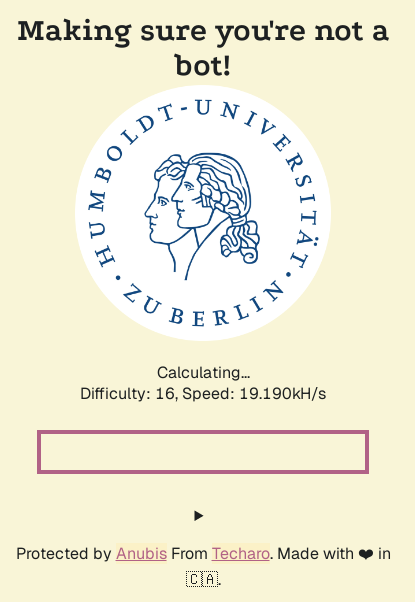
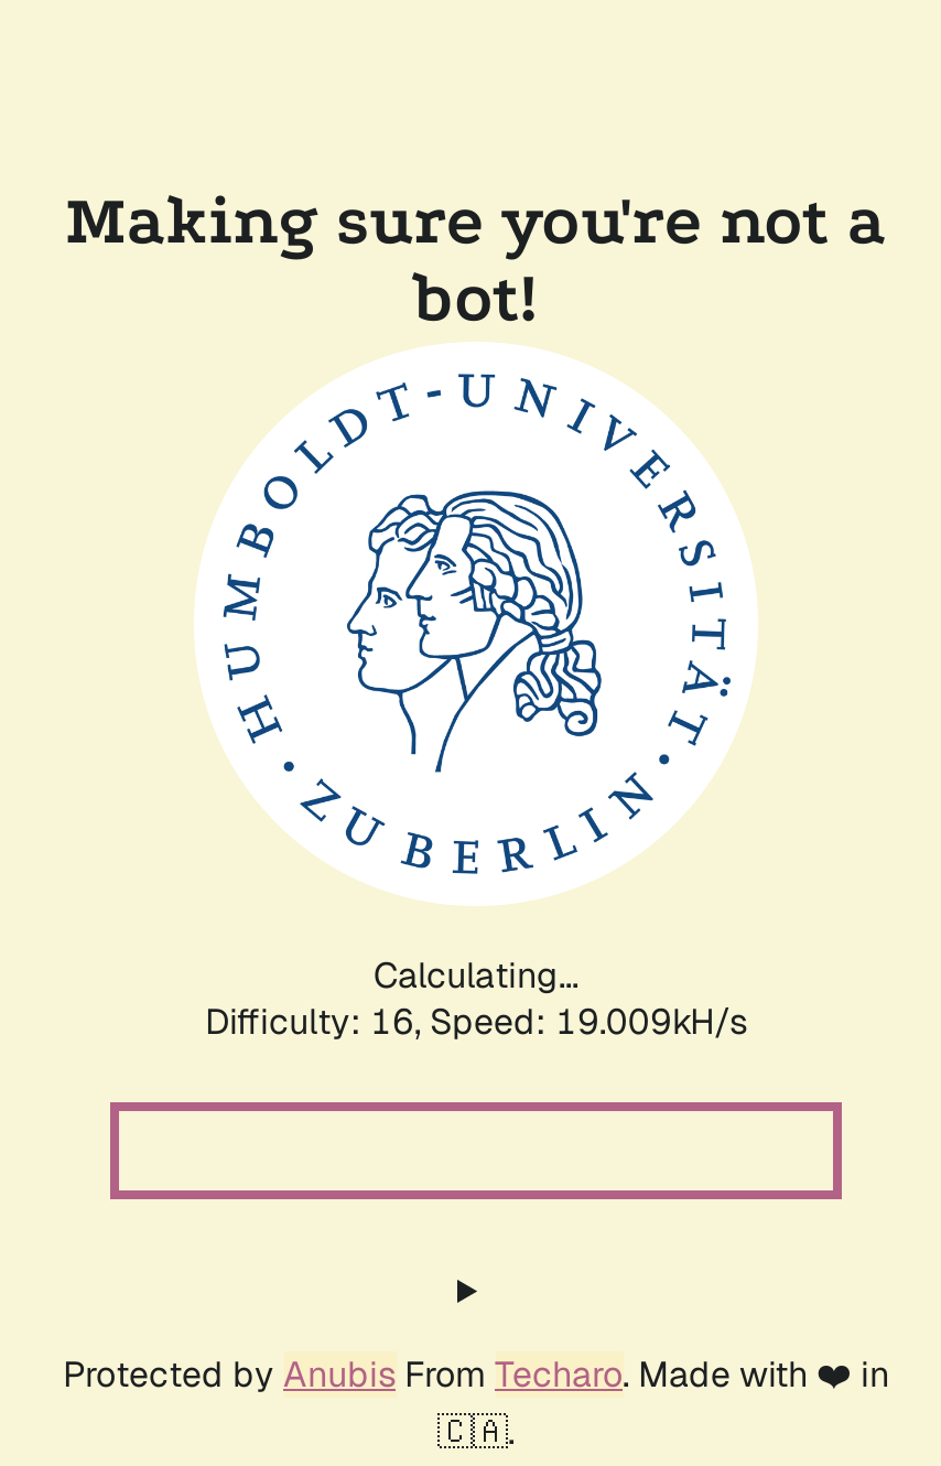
[80,383,326,404] Difficulty: 16, Speed: 19.190kH/s -> [205,999,747,1045] Difficulty: 16, Speed: 19.009kH/s

